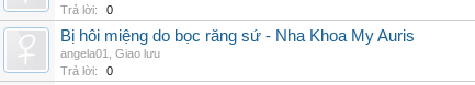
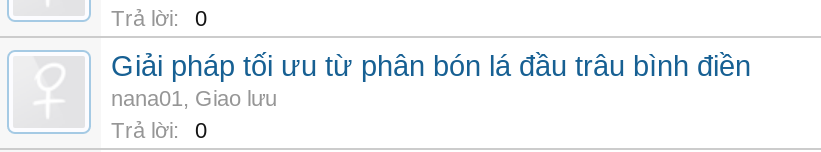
[60,27,415,60] Bị hôi miệng do bọc răng sứ - Nha Khoa My Auris | angela01, Giao lưu -> [111,50,751,110] Giải pháp tối ưu từ phân bón lá đầu trâu bình điền | nana01, Giao lưu

